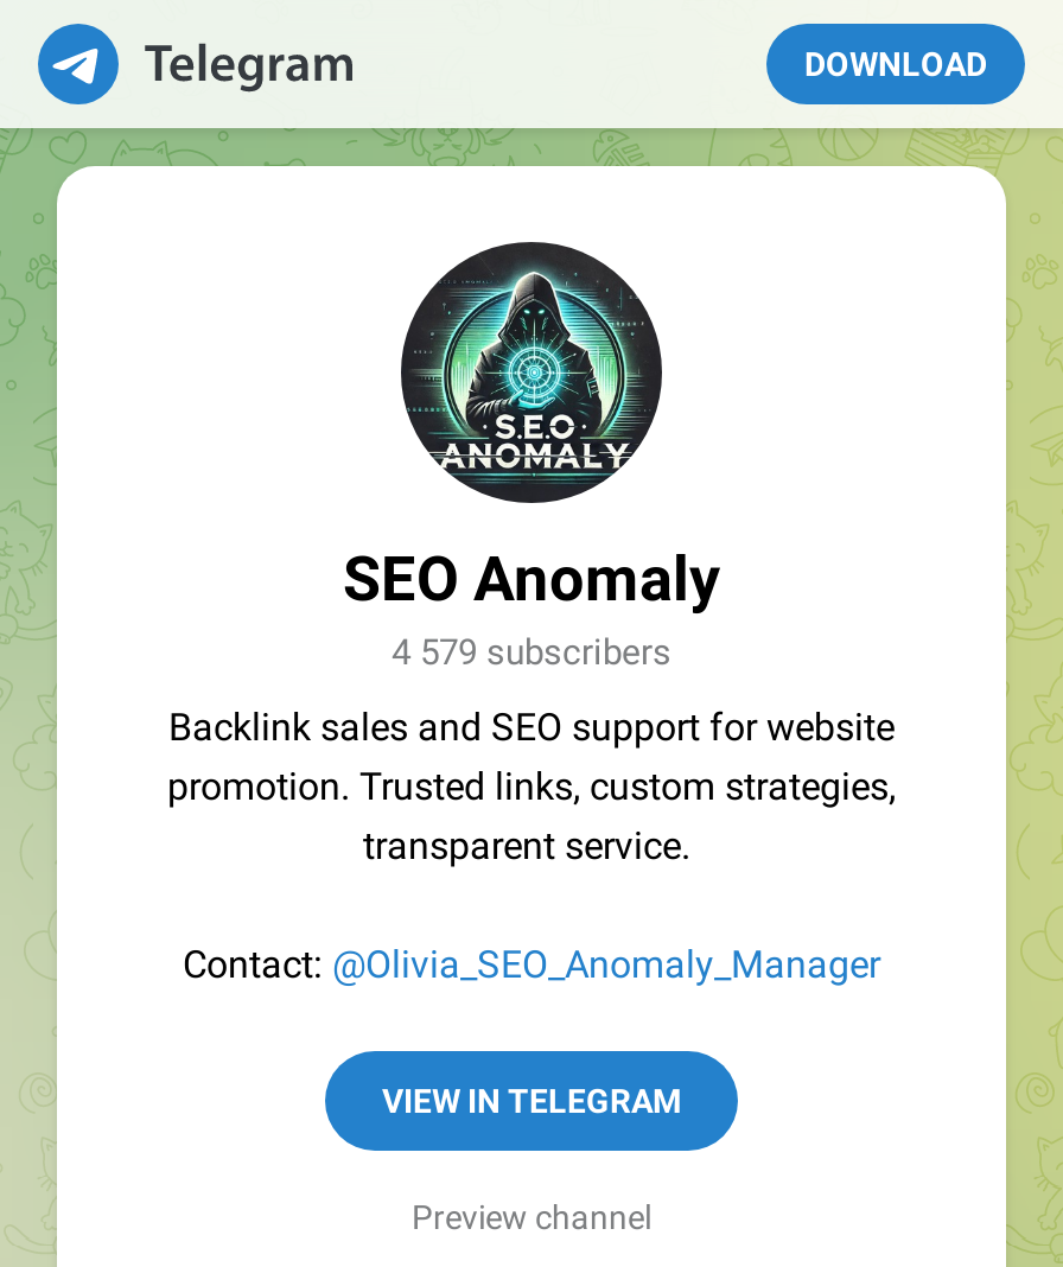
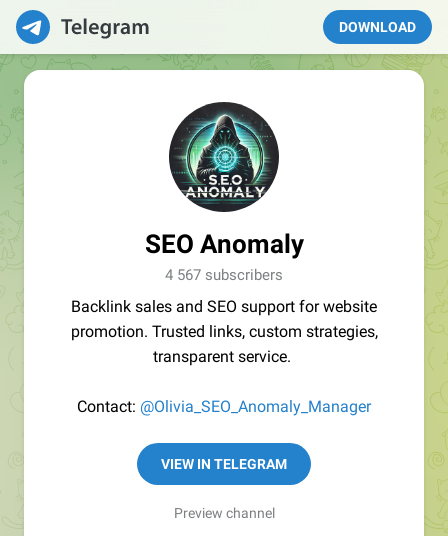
[392,631,671,674] 4 579 subscribers -> [165,266,283,284] 4 567 subscribers

